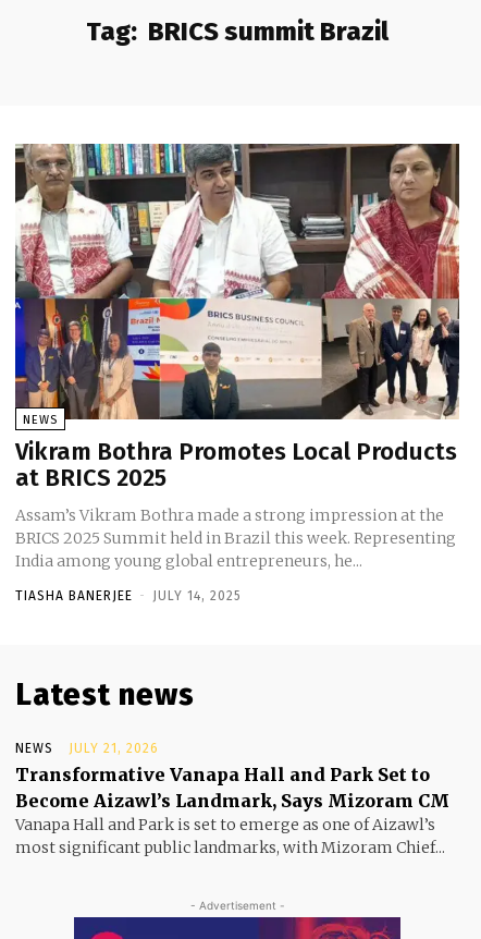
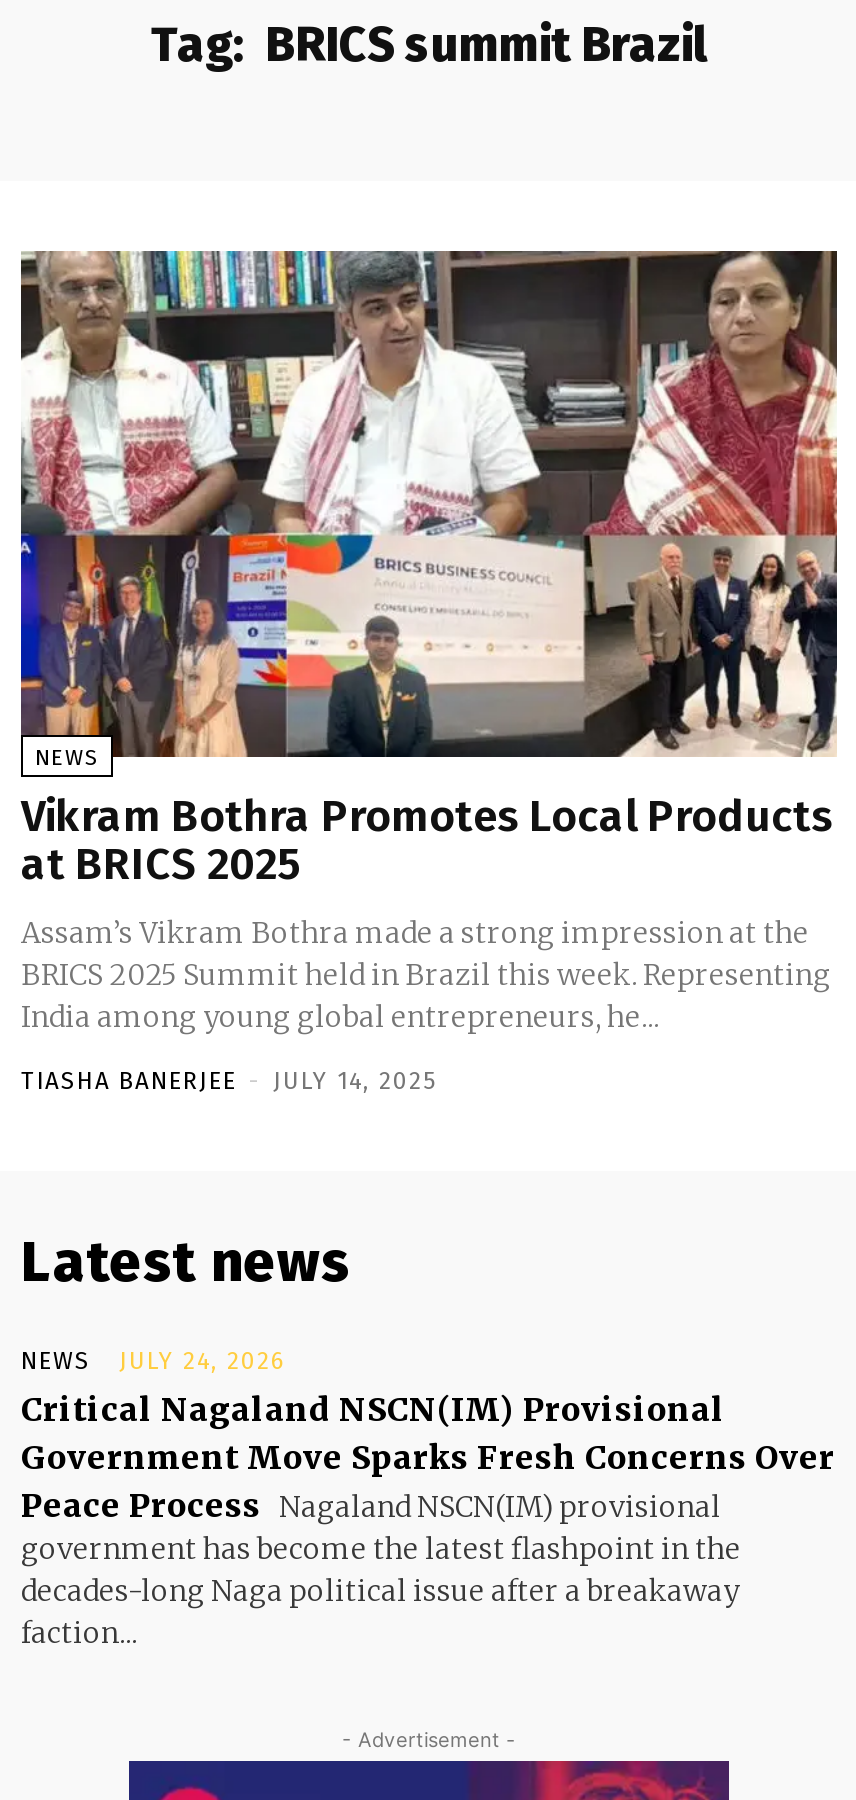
[15,741,449,857] JULY 21, 2026 | Transformative Vanapa Hall and Park Set to | Become Aizawl’s Landmark, Says Mizoram CM | Vanapa Hall and Park is set to emerge as one of Aizawl’s | most significant public landmarks, with Mizoram Chief... -> [21,1346,835,1650] JULY 24, 2026 | Critical Nagaland NSCN(IM) Provisional | Government Move Sparks Fresh Concerns Over | Peace Process Nagaland NSCN(IM) provisional | government has become the latest flashpoint in the | decades-long Naga political issue after a breakaway | faction...

